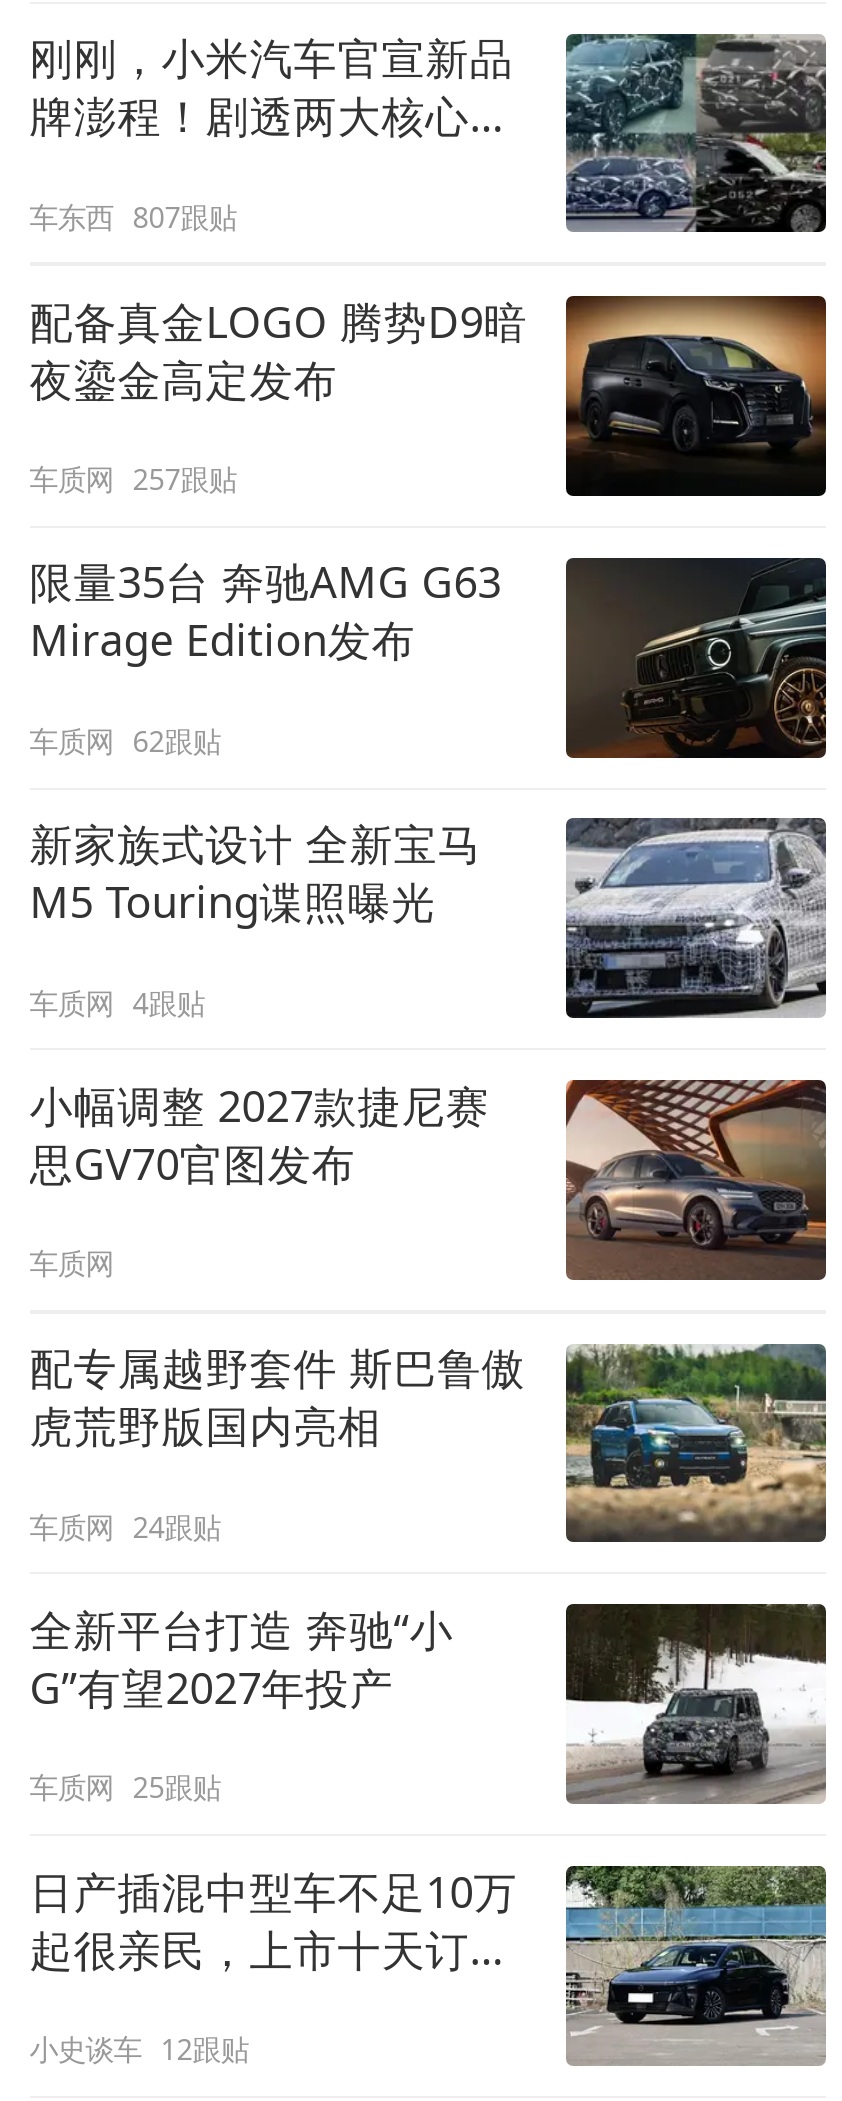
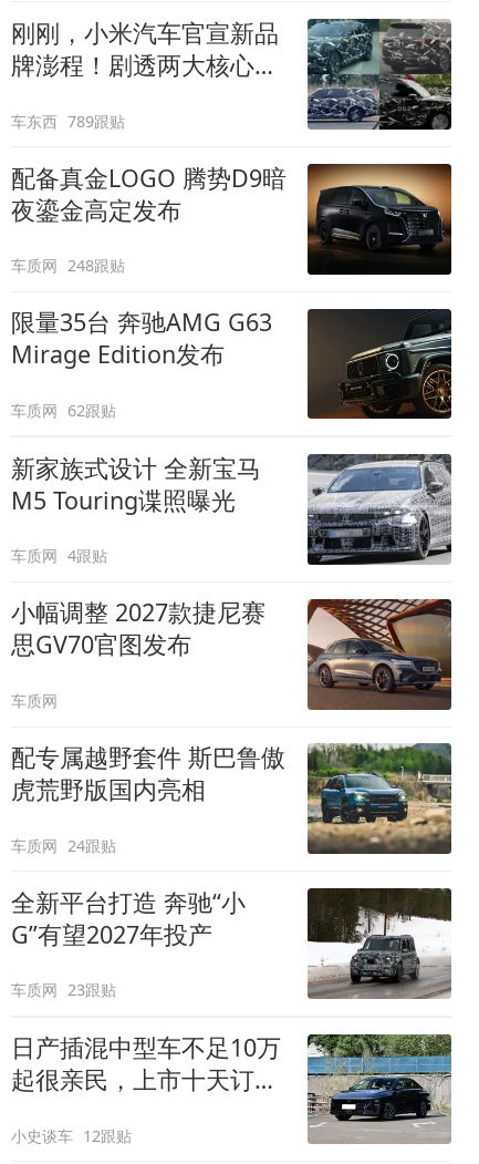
[29,197,237,235] 车东西 807跟贴 -> [11,110,125,131] 车东西 789跟贴
[29,460,237,498] 车质网 257跟贴 -> [11,255,125,276] 车质网 248跟贴
[29,1768,221,1806] 车质网 25跟贴 -> [11,979,116,1000] 车质网 23跟贴

